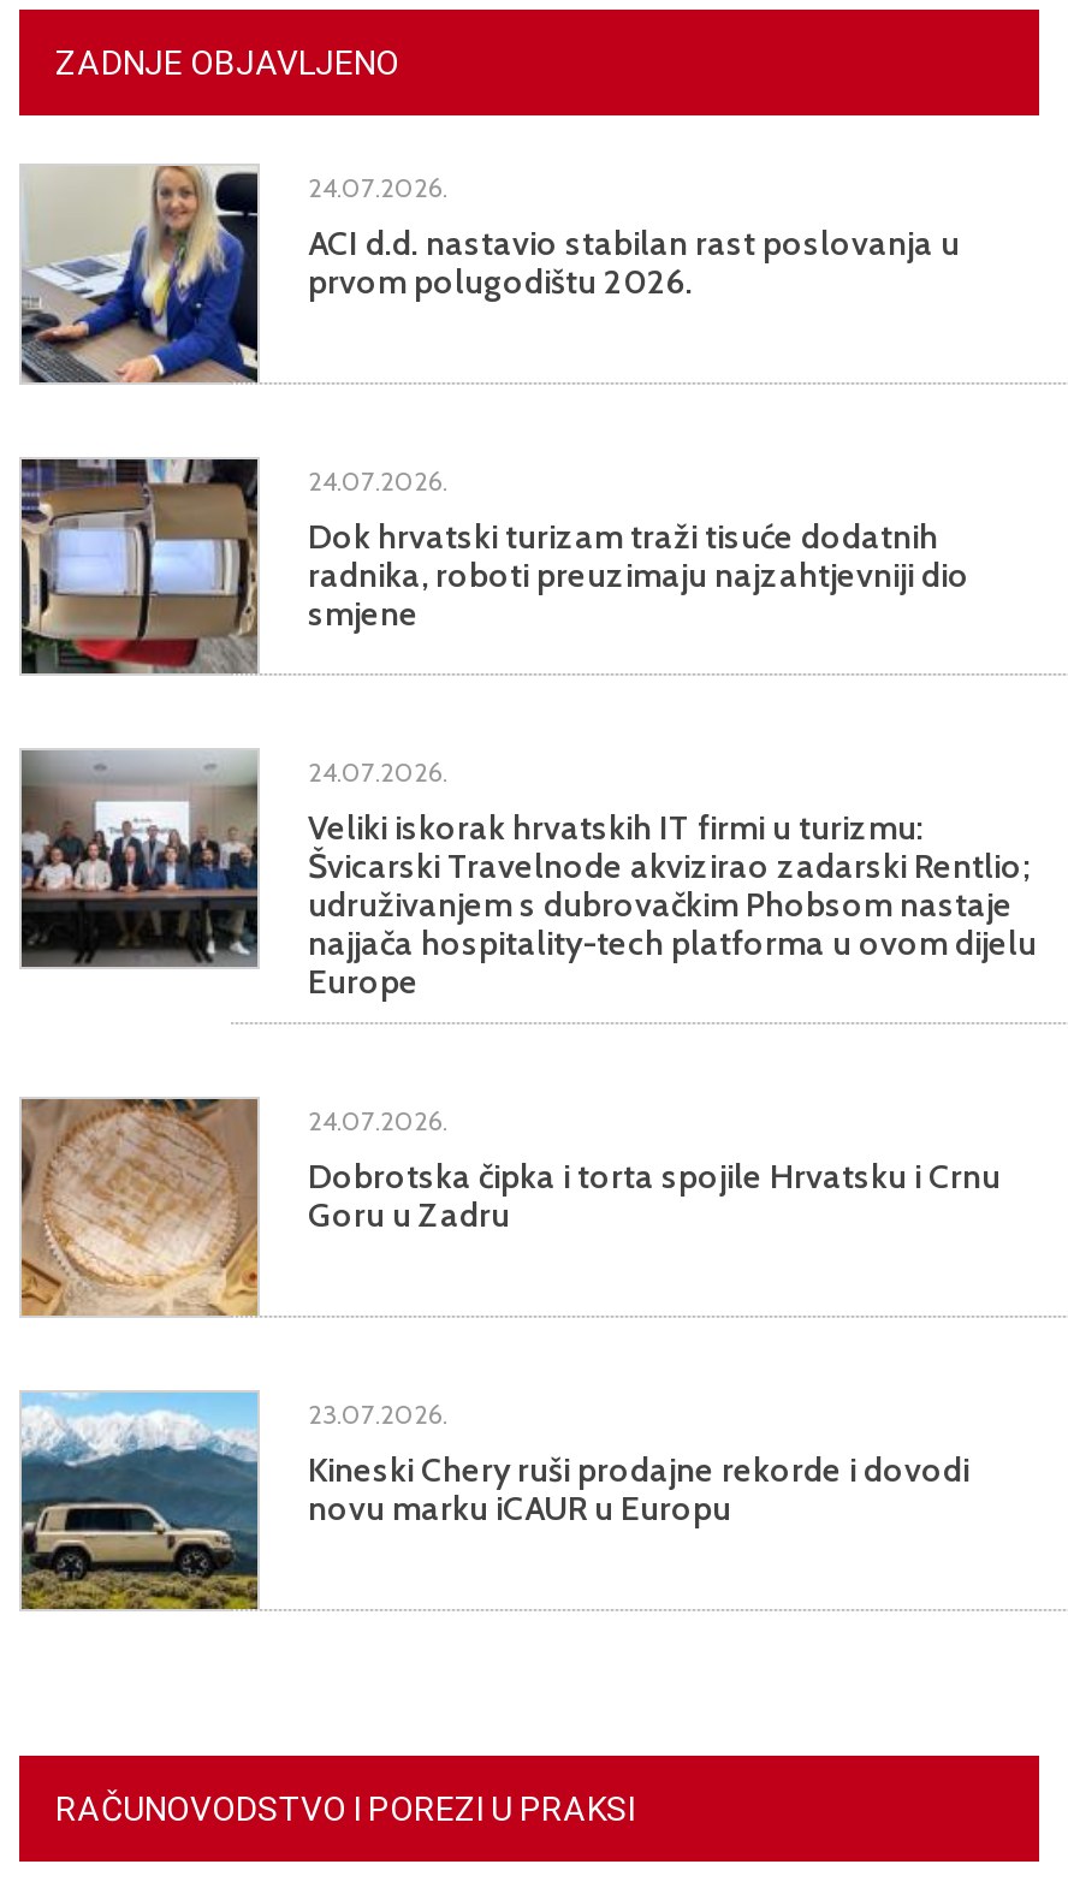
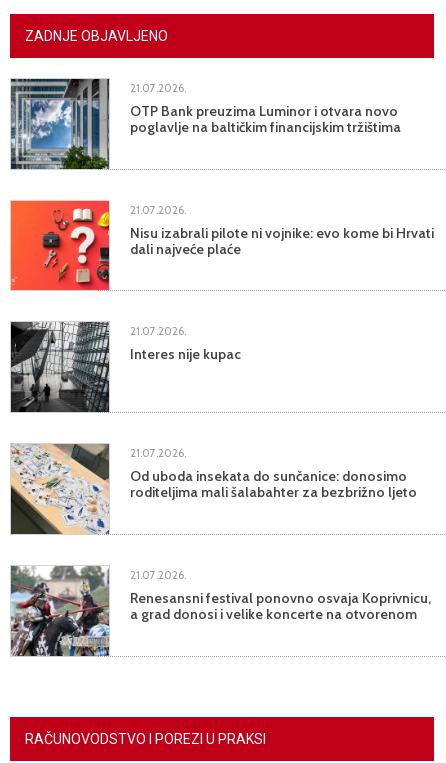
[22,164,960,385] [image] | 24.07.2026. | ACI d.d. nastavio stabilan rast poslovanja u | prvom polugodištu 2026. -> [11,78,401,170] [image] | 21.07.2026. | OTP Bank preuzima Luminor i otvara novo | poglavlje na baltičkim financijskim tržištima
[19,457,969,676] [image] | 24.07.2026. | Dok hrvatski turizam traži tisuće dodatnih | radnika, roboti preuzimaju najzahtjevniji dio | smjene -> [10,200,434,291] [image] | 21.07.2026. | Nisu izabrali pilote ni vojnike: evo kome bi Hrvati | dali najveće plaće
[19,750,1037,1004] [image] | 24.07.2026. | Veliki iskorak hrvatskih IT firmi u turizmu: | Švicarski Travelnode akvizirao zadarski Rentlio; | udruživanjem s dubrovačkim Phobsom nastaje | najjača hospitality-tech platforma u ovom dijelu | Europe -> [11,321,241,412] [image] | 21.07.2026. | Interes nije kupac
[19,1099,1001,1318] [image] | 24.07.2026. | Dobrotska čipka i torta spojile Hrvatsku i Crnu | Goru u Zadru -> [10,444,417,535] [image] | 21.07.2026. | Od uboda insekata do sunčanice: donosimo | roditeljima mali šalabahter za bezbrižno ljeto
[22,1390,969,1611] [image] | 23.07.2026. | Kineski Chery ruši prodajne rekorde i dovodi | novu marku iCAUR u Europu -> [10,565,431,657] [image] | 21.07.2026. | Renesansni festival ponovno osvaja Koprivnicu, | a grad donosi i velike koncerte na otvorenom

